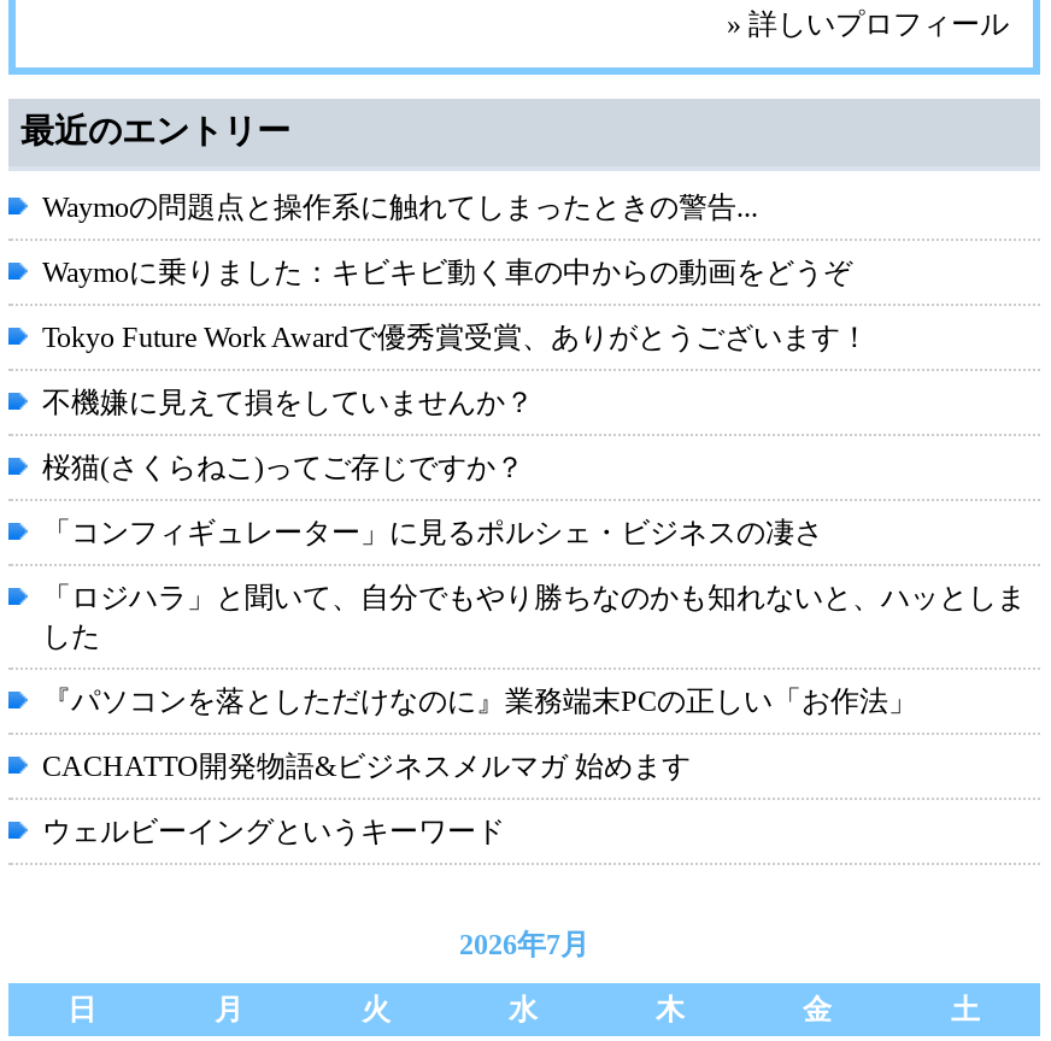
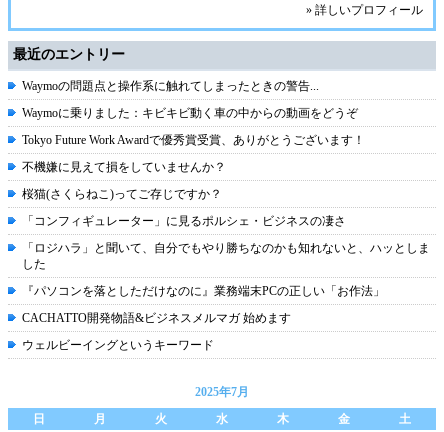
[459,928,589,961] 2026年7月 -> [195,385,249,399] 2025年7月

